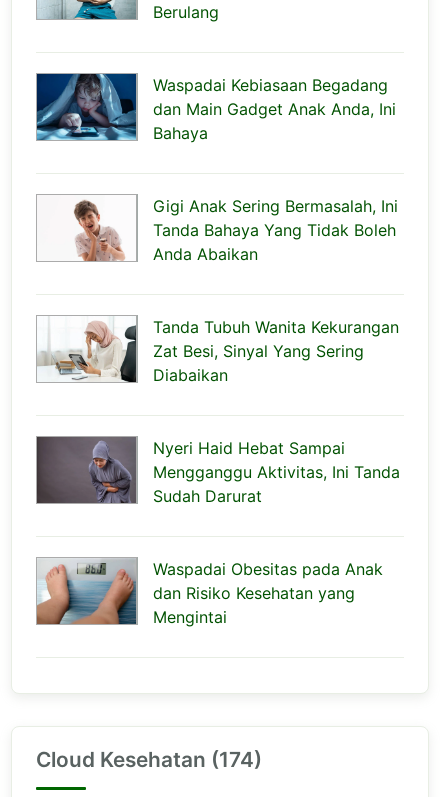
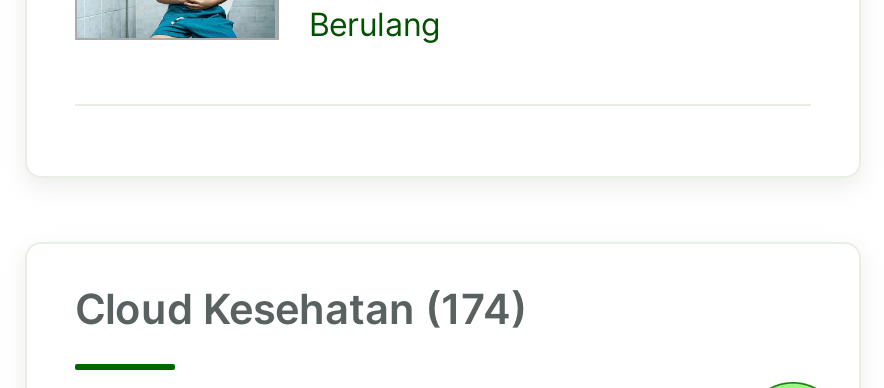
[36,72,396,143] [image] | Waspadai Kebiasaan Begadang | dan Main Gadget Anak Anda, Ini | Bahaya -> none
[40,194,398,264] [image] | Gigi Anak Sering Bermasalah, Ini | Tanda Bahaya Yang Tidak Boleh | Anda Abaikan -> none
[37,315,399,385] [image] | Tanda Tubuh Wanita Kekurangan | Zat Besi, Sinyal Yang Sering | Diabaikan -> none
[36,435,400,506] [image] | Nyeri Haid Hebat Sampai | Mengganggu Aktivitas, Ini Tanda | Sudah Darurat -> none
[36,557,383,627] [image] | Waspadai Obesitas pada Anak | dan Risiko Kesehatan yang | Mengintai -> none

